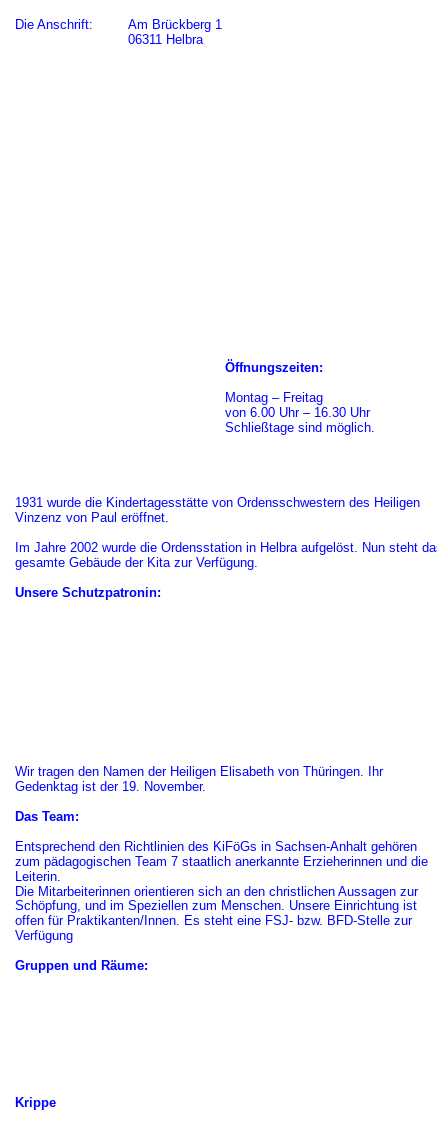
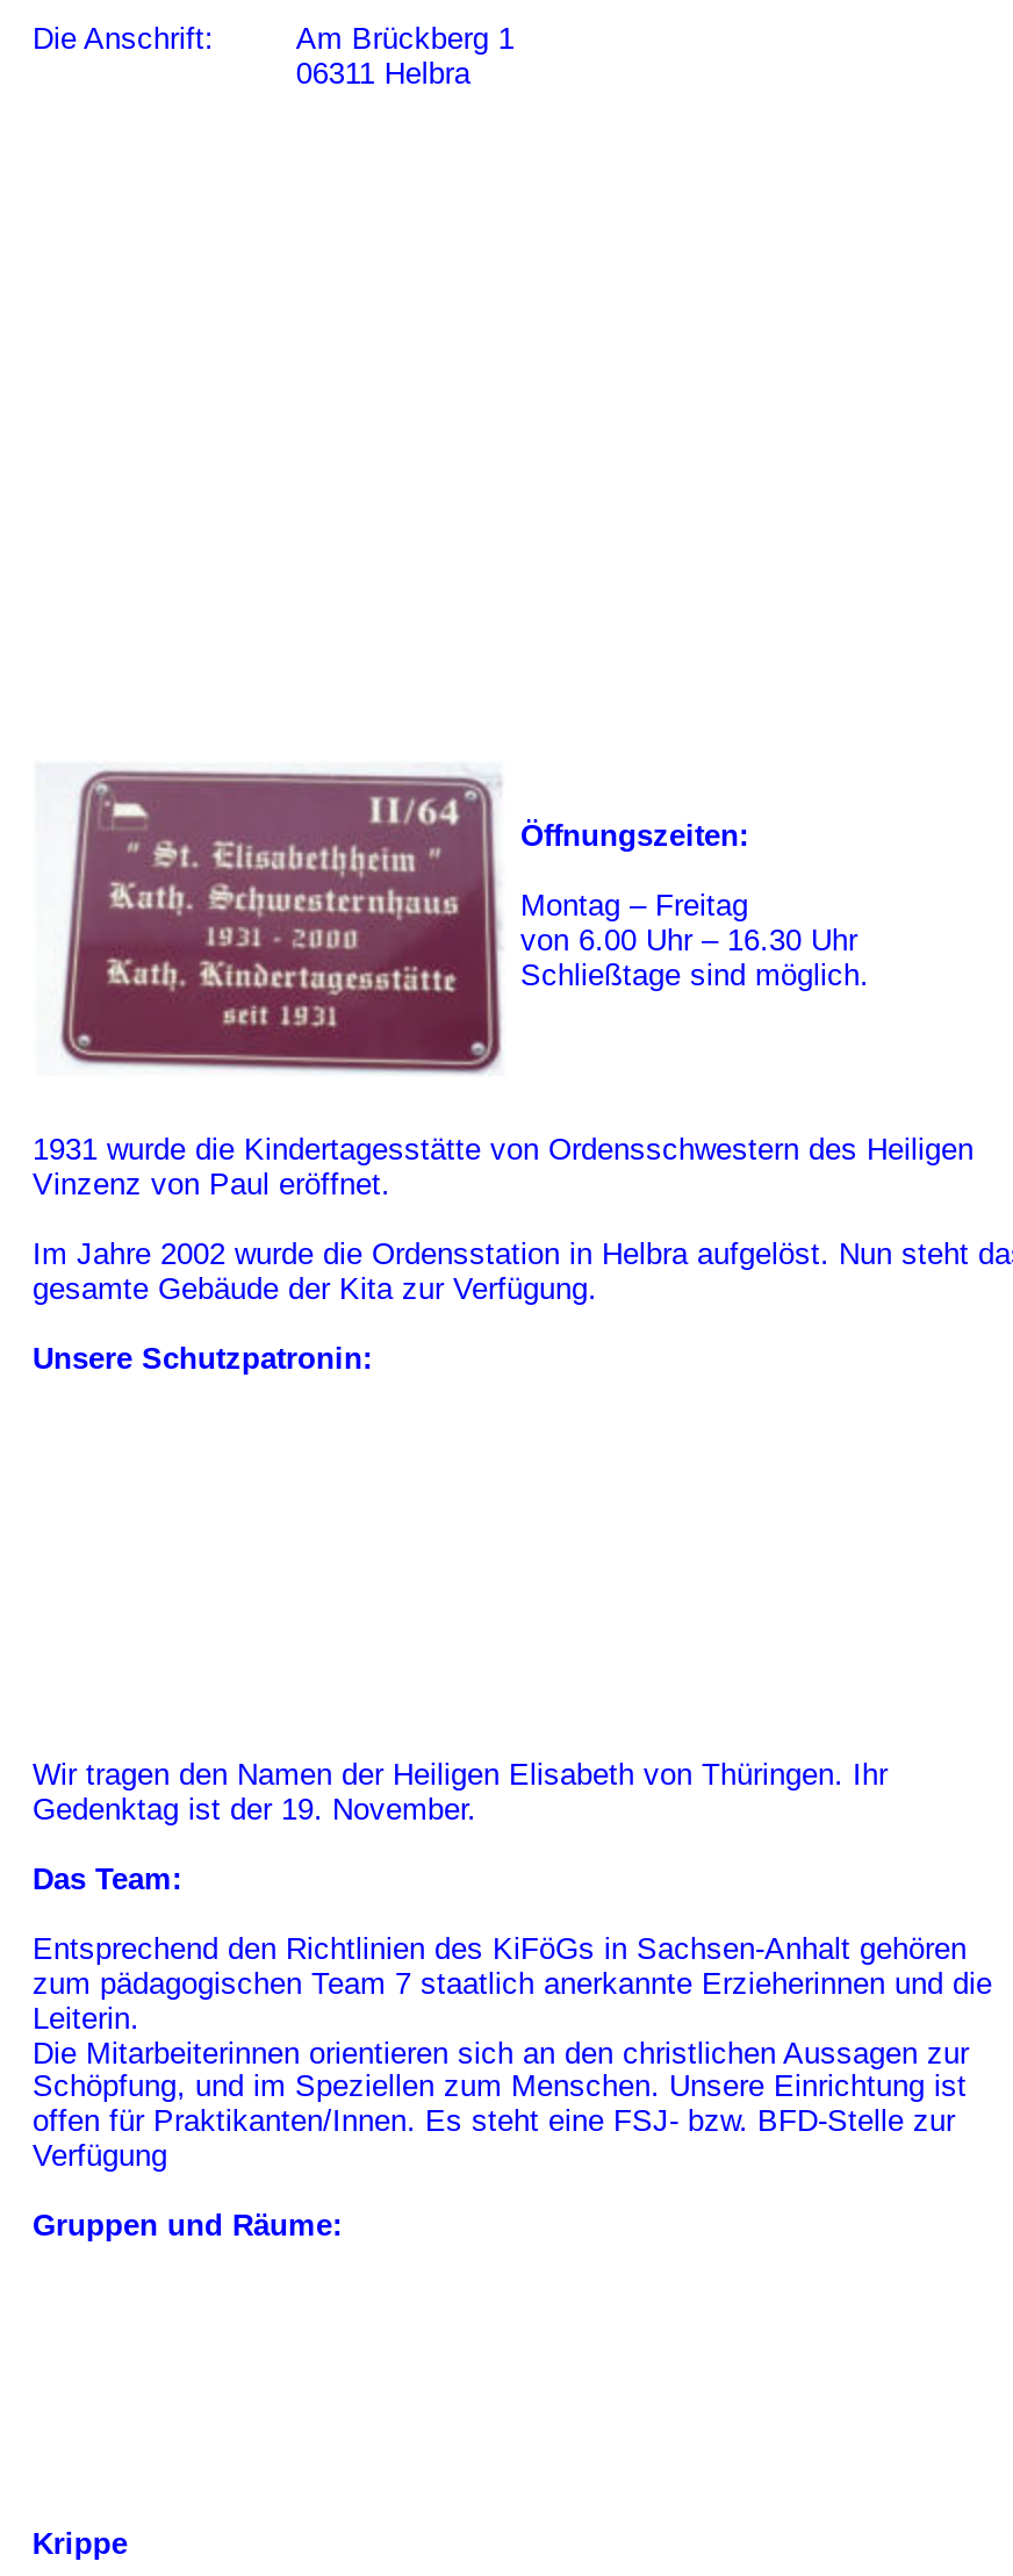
none -> [58,767,504,1076] [image]

